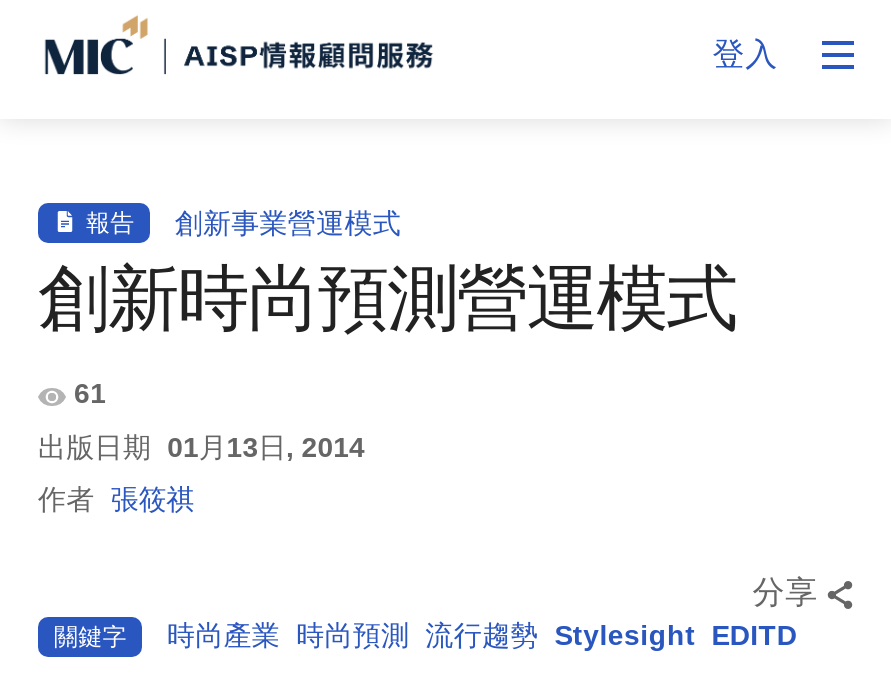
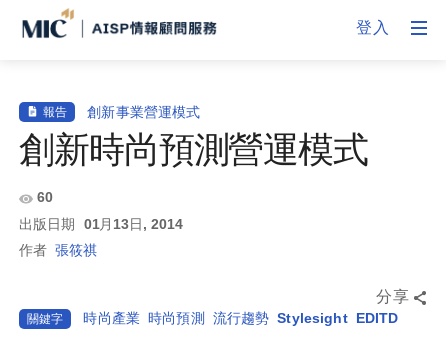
[74,377,107,409] 61 -> [37,189,53,205] 60

